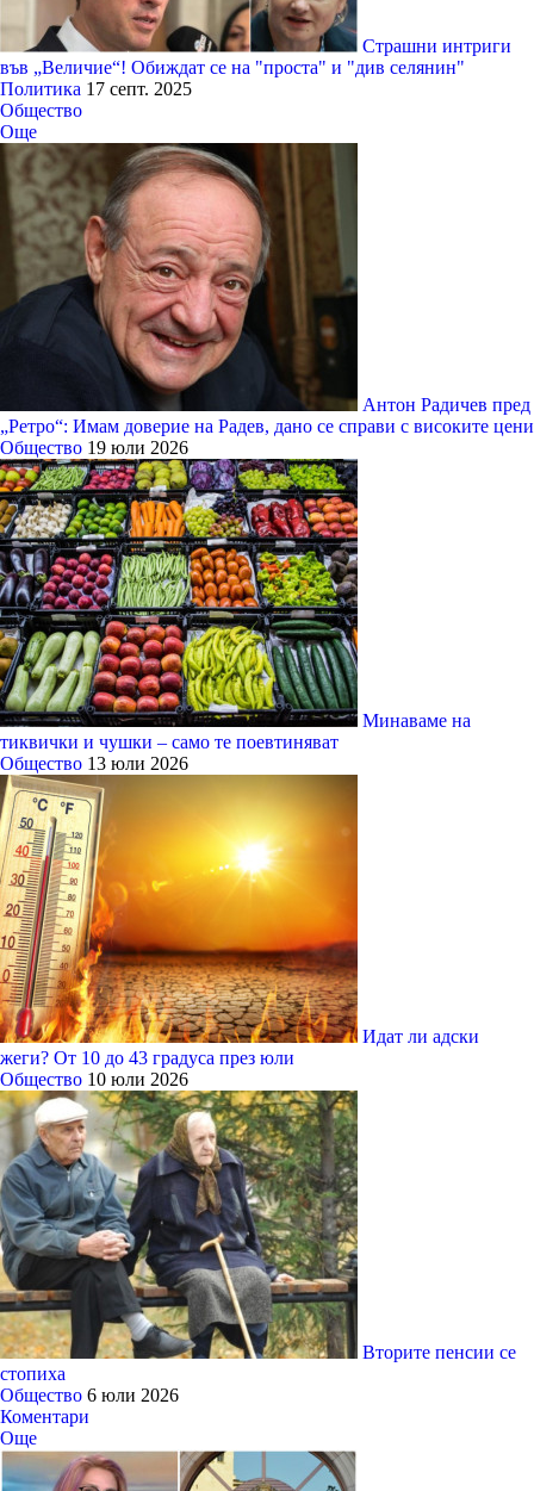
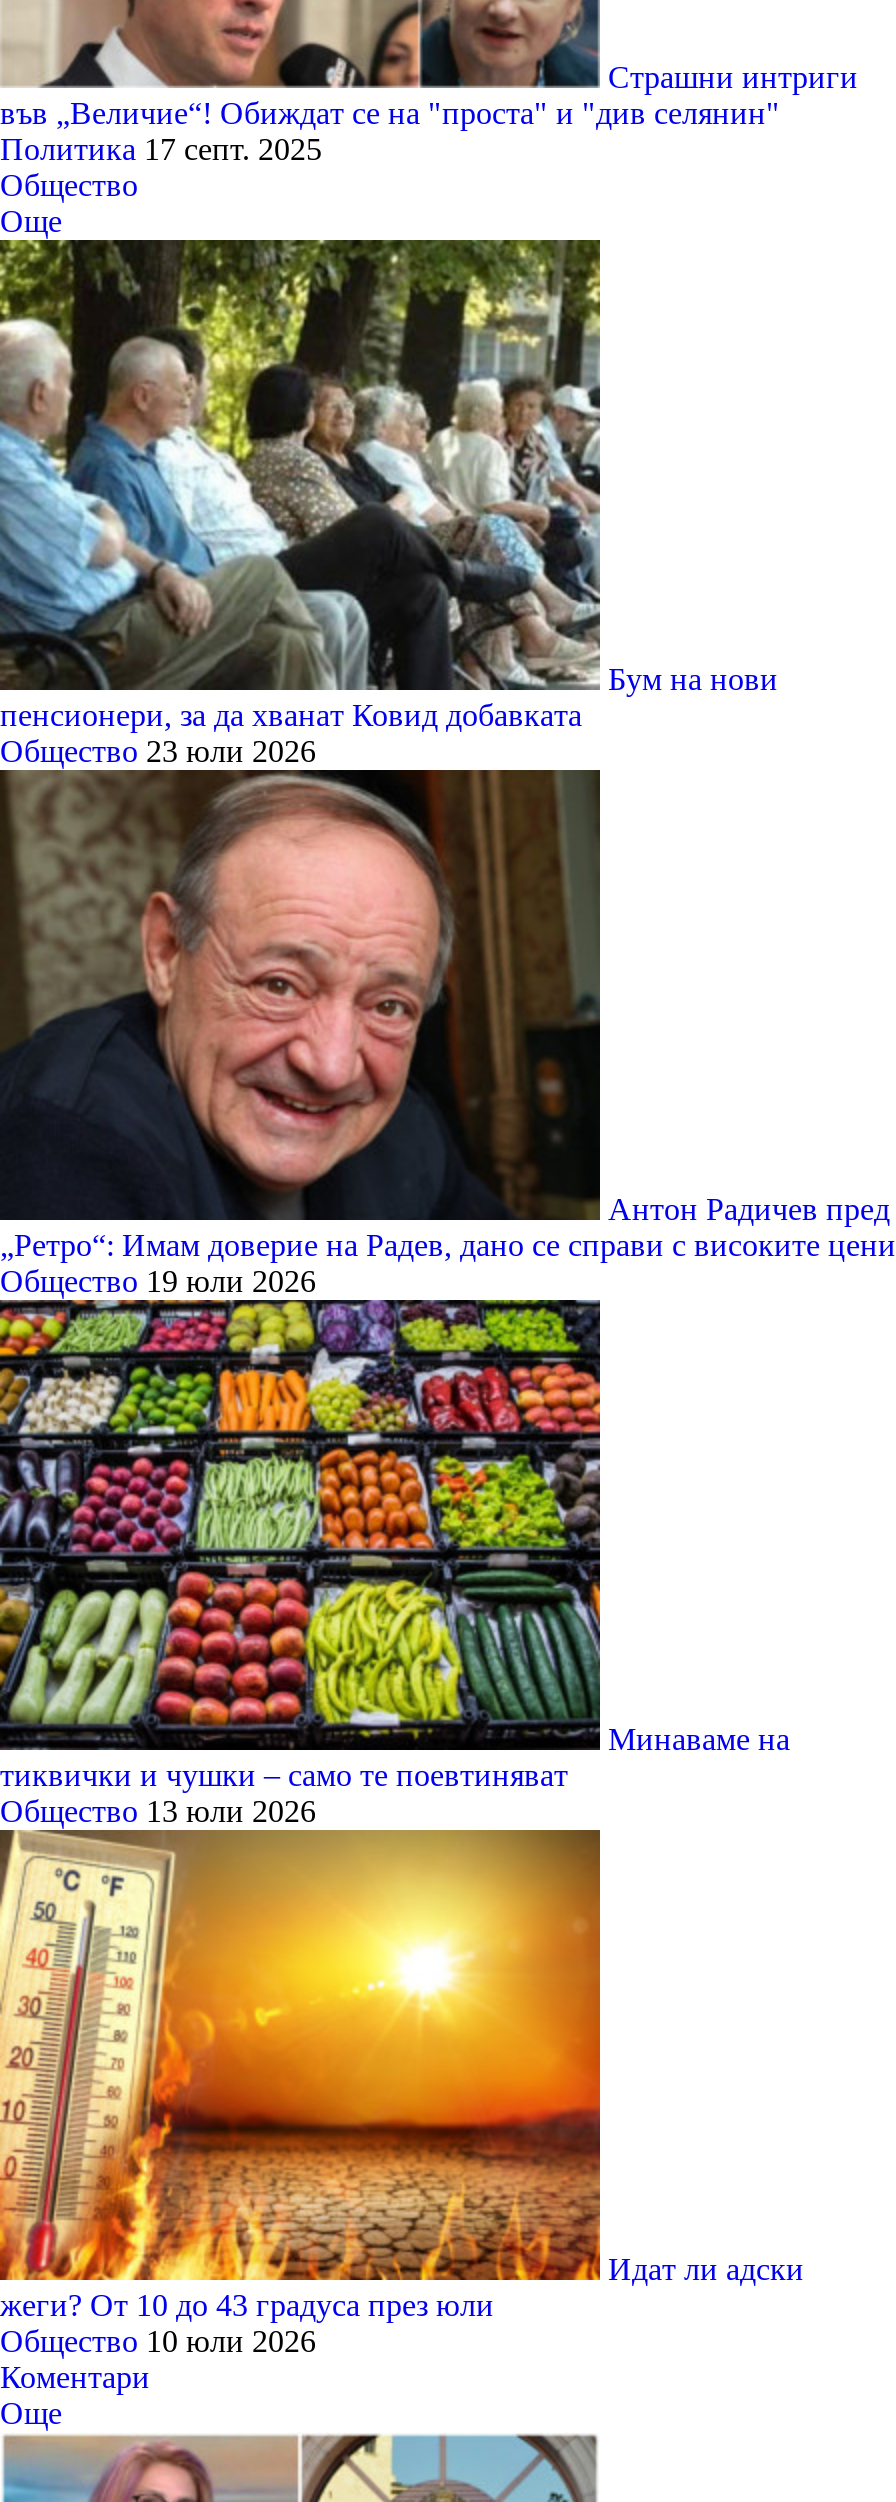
none -> [0,238,778,768] [image] | Бум на нови | пенсионери, за да хванат Ковид добавката | Общество 23 юли 2026
moved [0,142,534,1089] -> [0,768,896,2358]: [image] | Антон Радичев пред | „Ретро“: Имам доверие на Радев, дано се справи с високите цени | ... | жеги? От 10 до 43 градуса през юли | Общество 10 юли 2026
[0,1089,516,1405] [image] | Вторите пенсии се | стопиха | Общество 6 юли 2026 -> none

